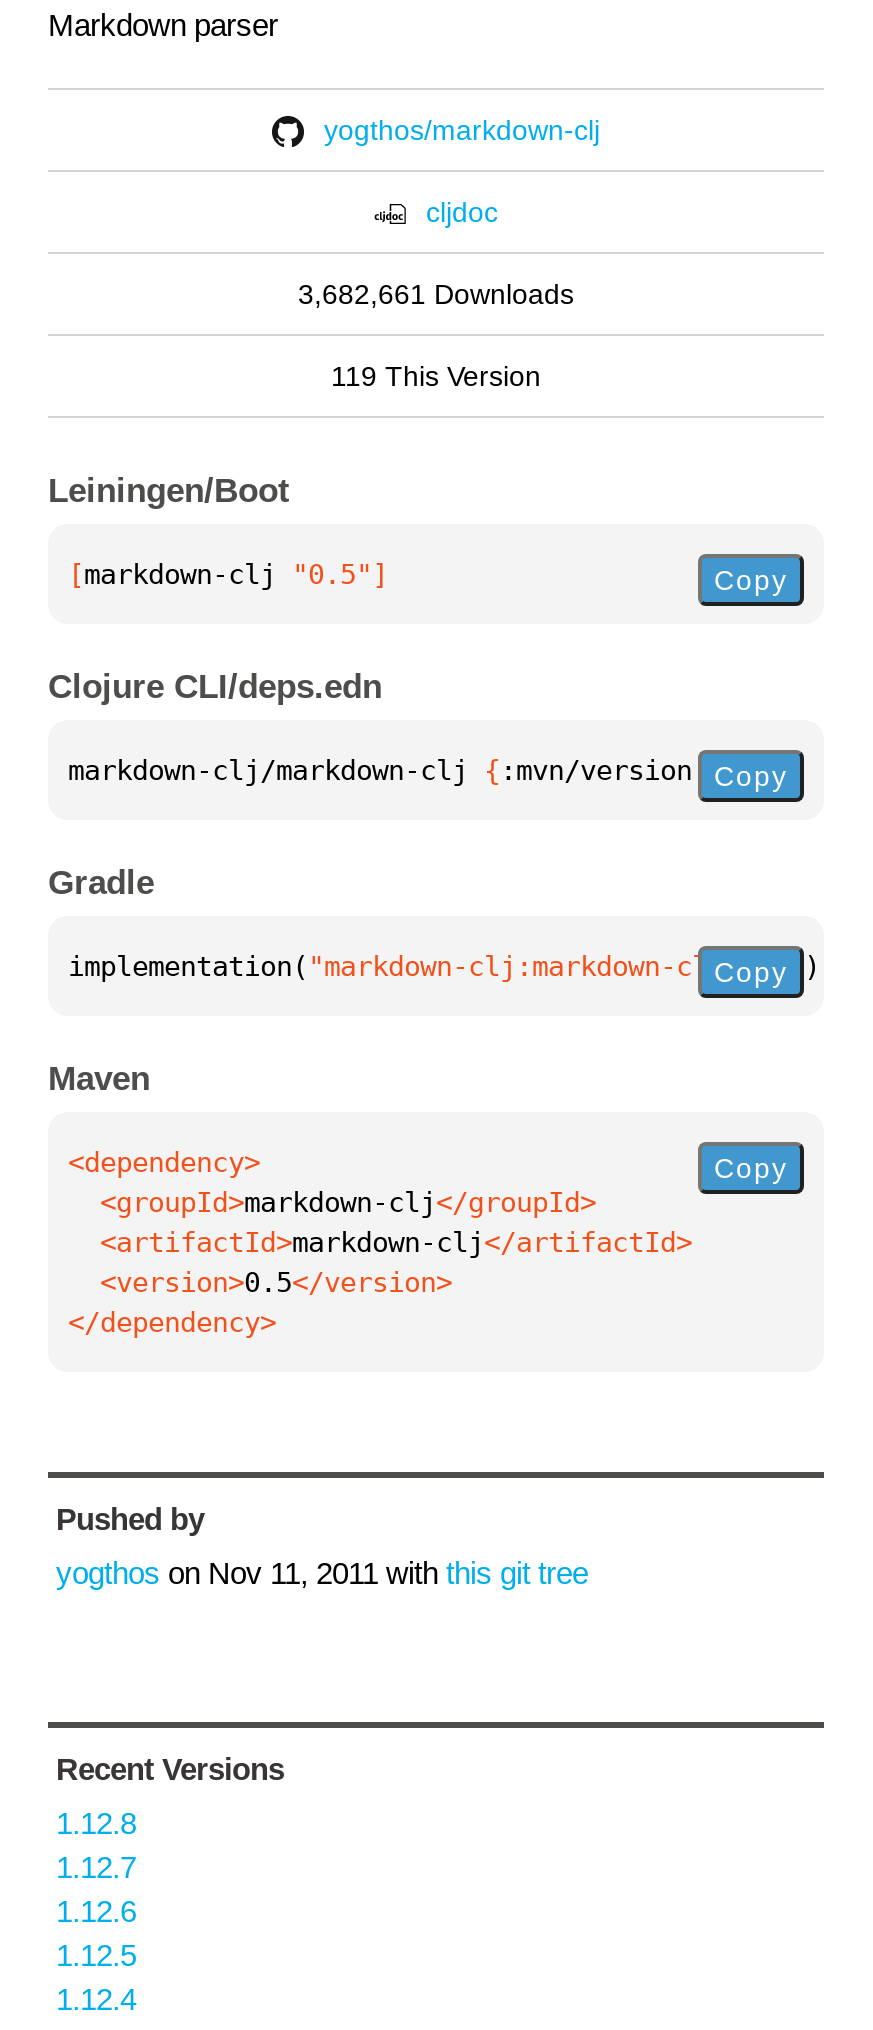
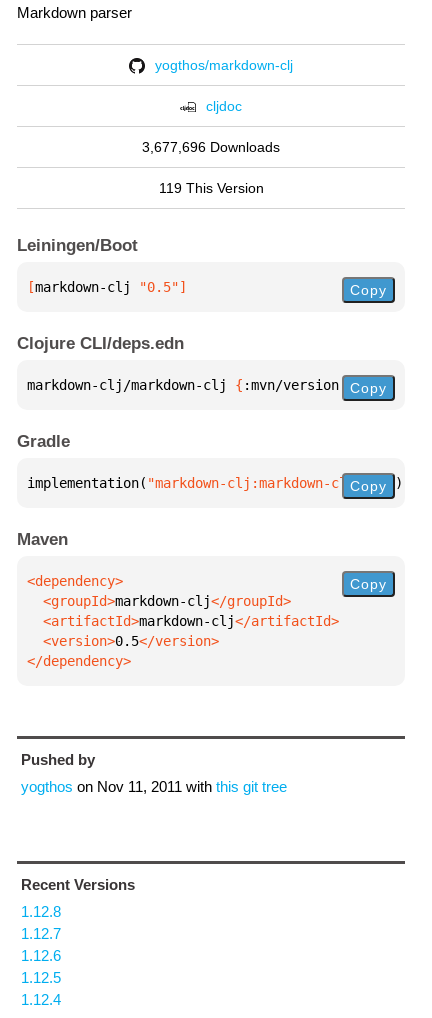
[298,278,574,310] 3,682,661 Downloads -> [142,139,280,155] 3,677,696 Downloads

